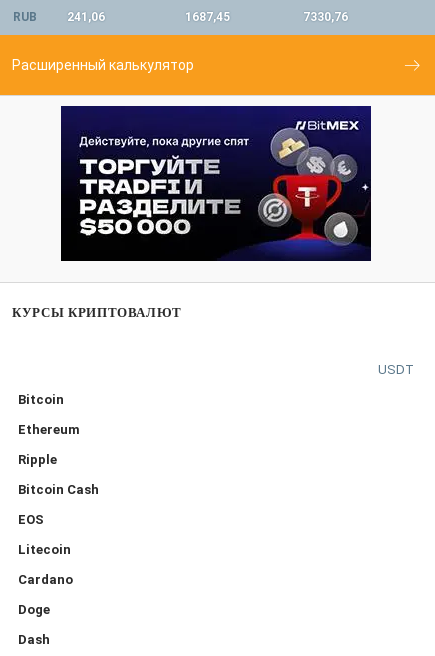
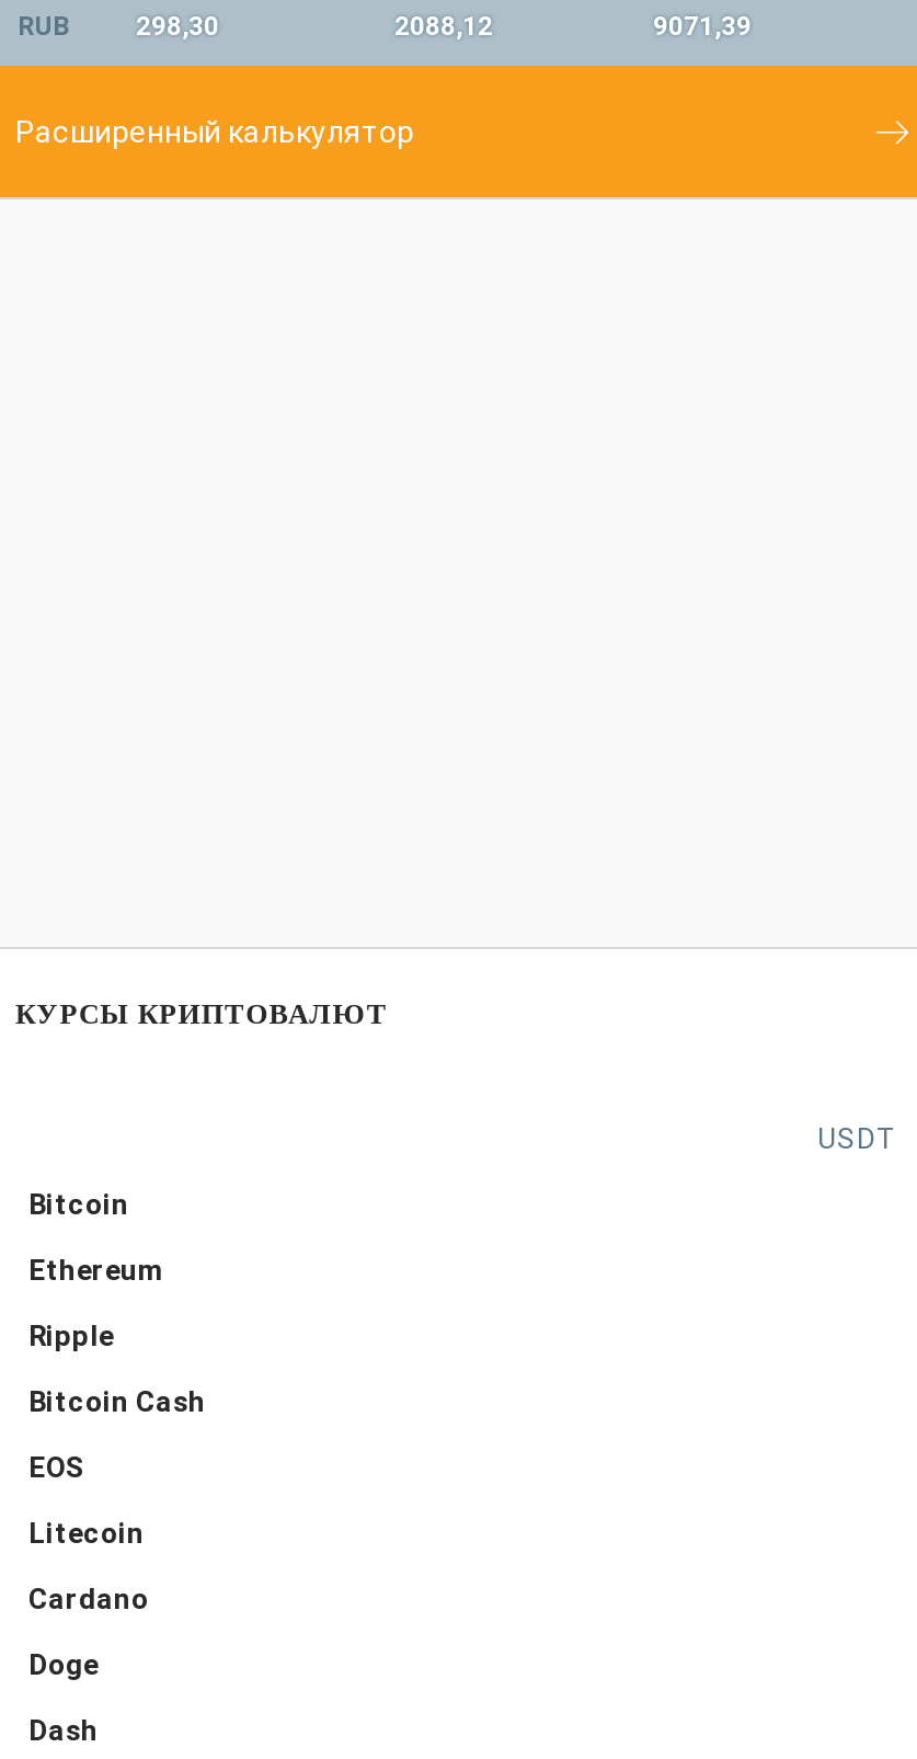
[67,10,105,24] 241,06 -> [136,11,219,41] 298,30
[185,10,230,24] 1687,45 -> [394,11,493,41] 2088,12
[303,10,348,24] 7330,76 -> [653,11,752,41] 9071,39
[60,105,372,262] [image] -> none

